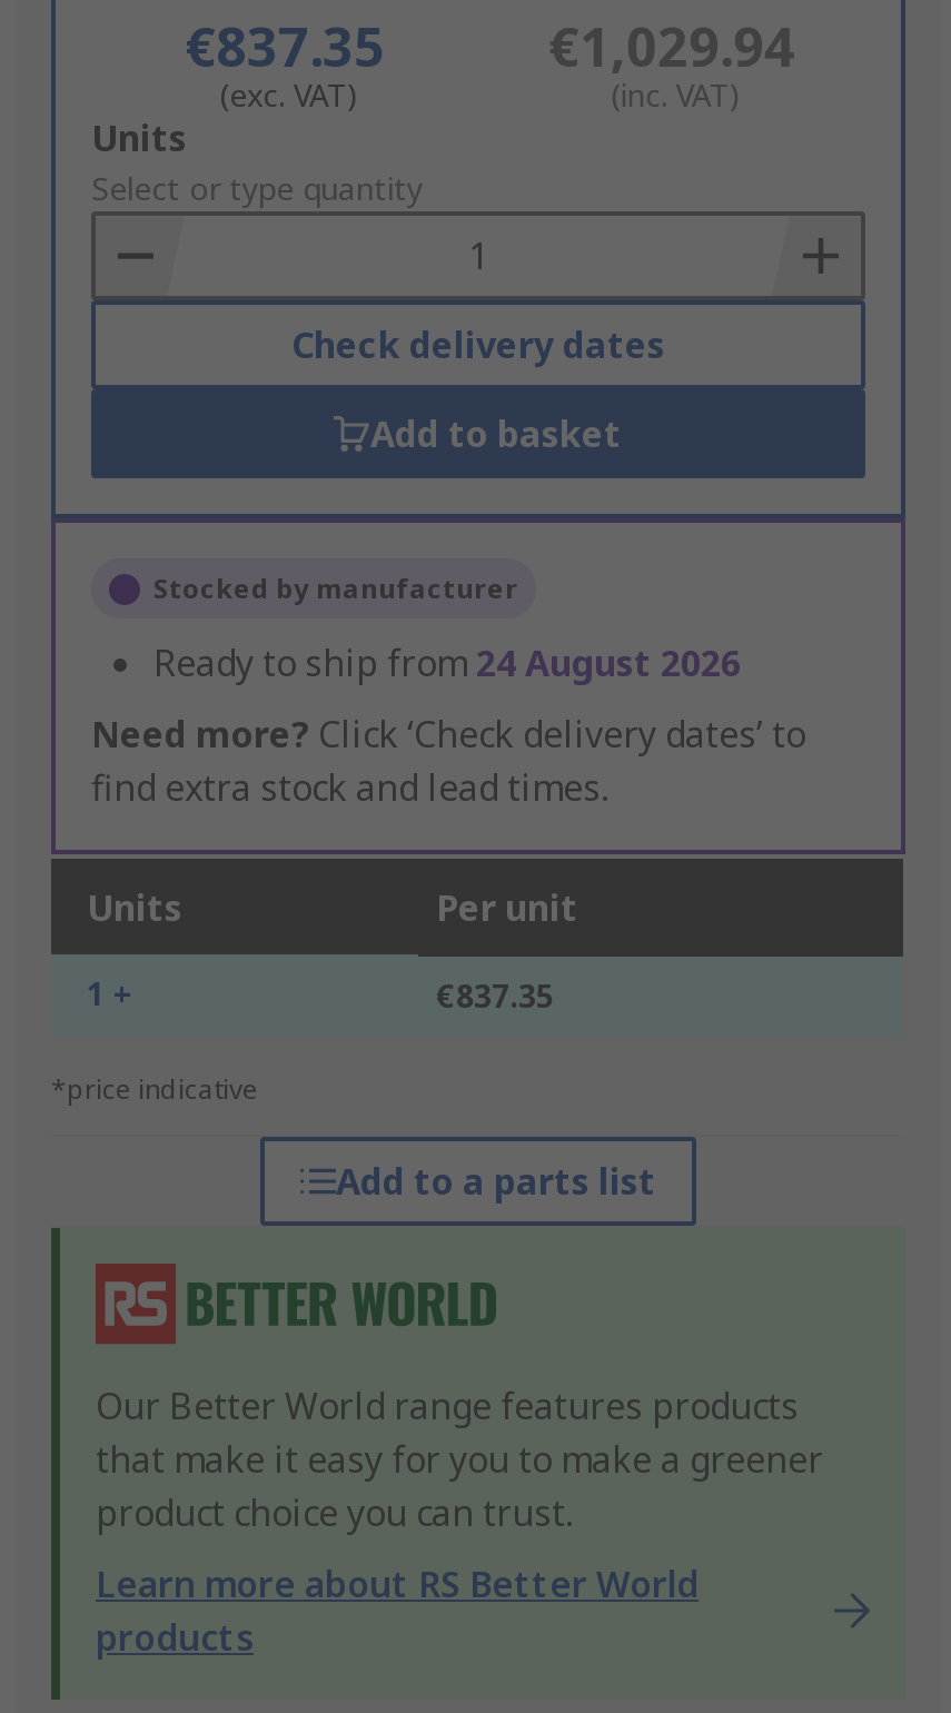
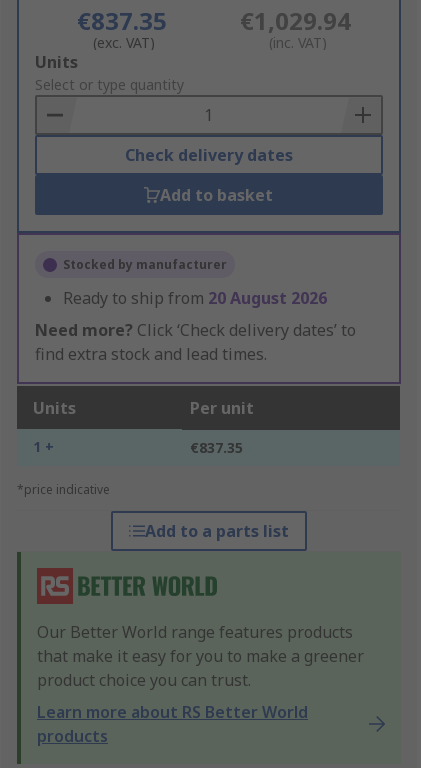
[153,640,741,689] Ready to ship from 24 August 2026 -> [63,287,327,309] Ready to ship from 20 August 2026

